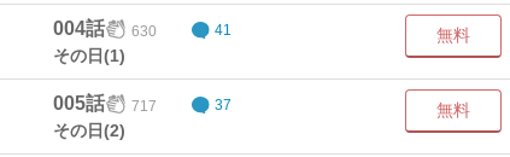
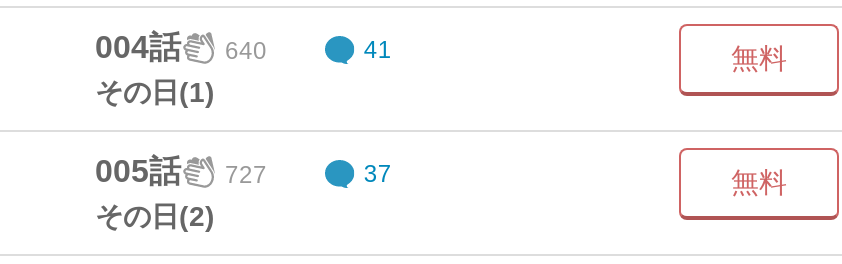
[53,18,157,39] 004話 630 -> [95,31,267,65] 004話 640
[53,93,157,114] 005話 717 -> [95,155,267,189] 005話 727

